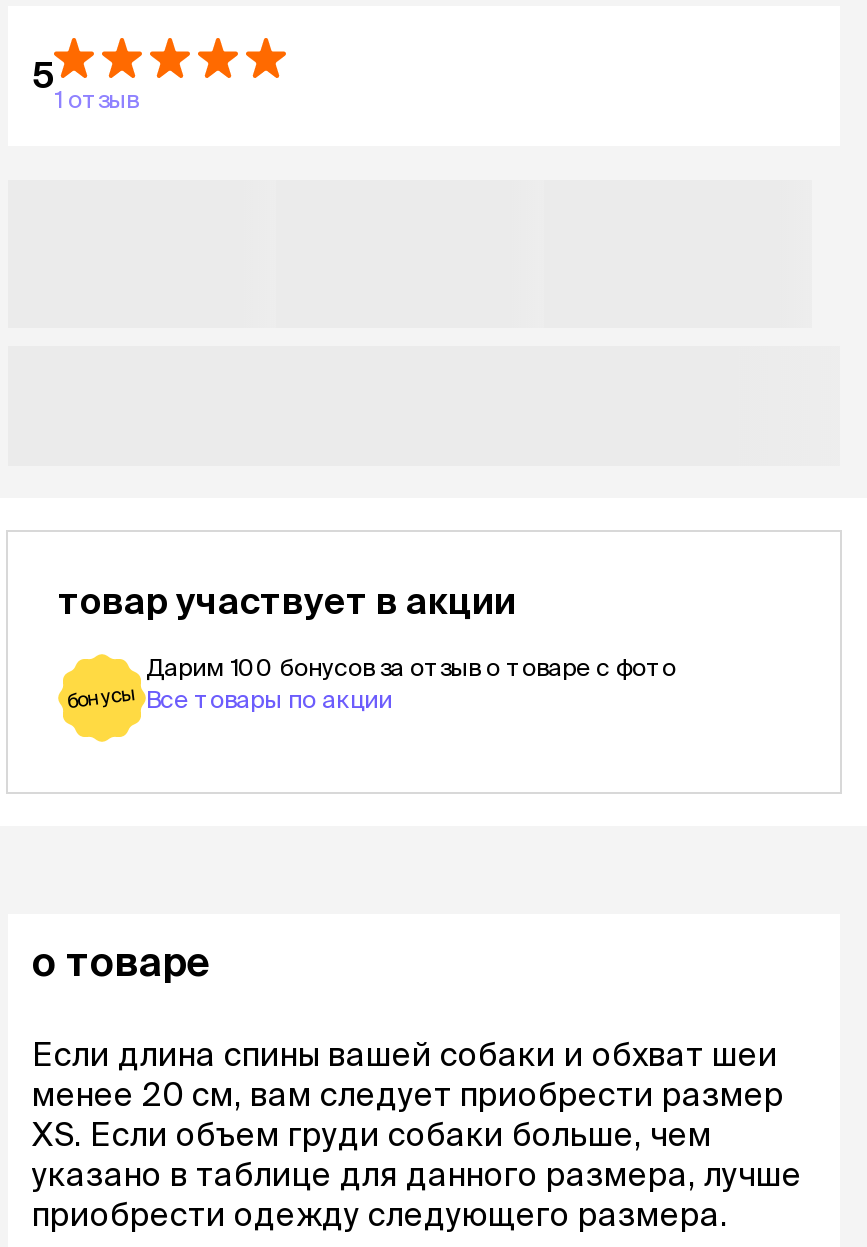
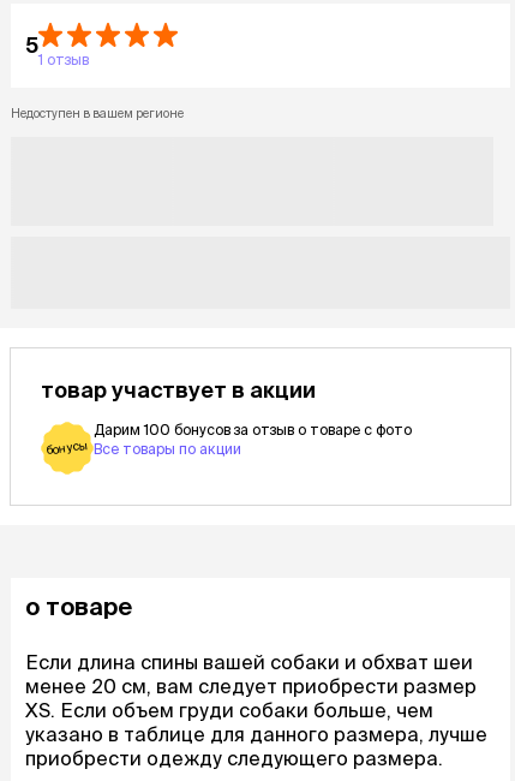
none -> [11,107,184,120] Недоступен в вашем регионе

